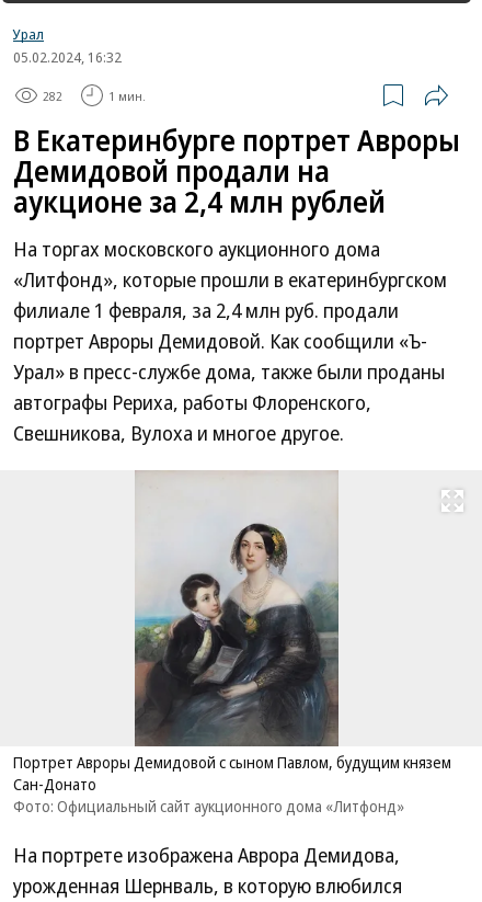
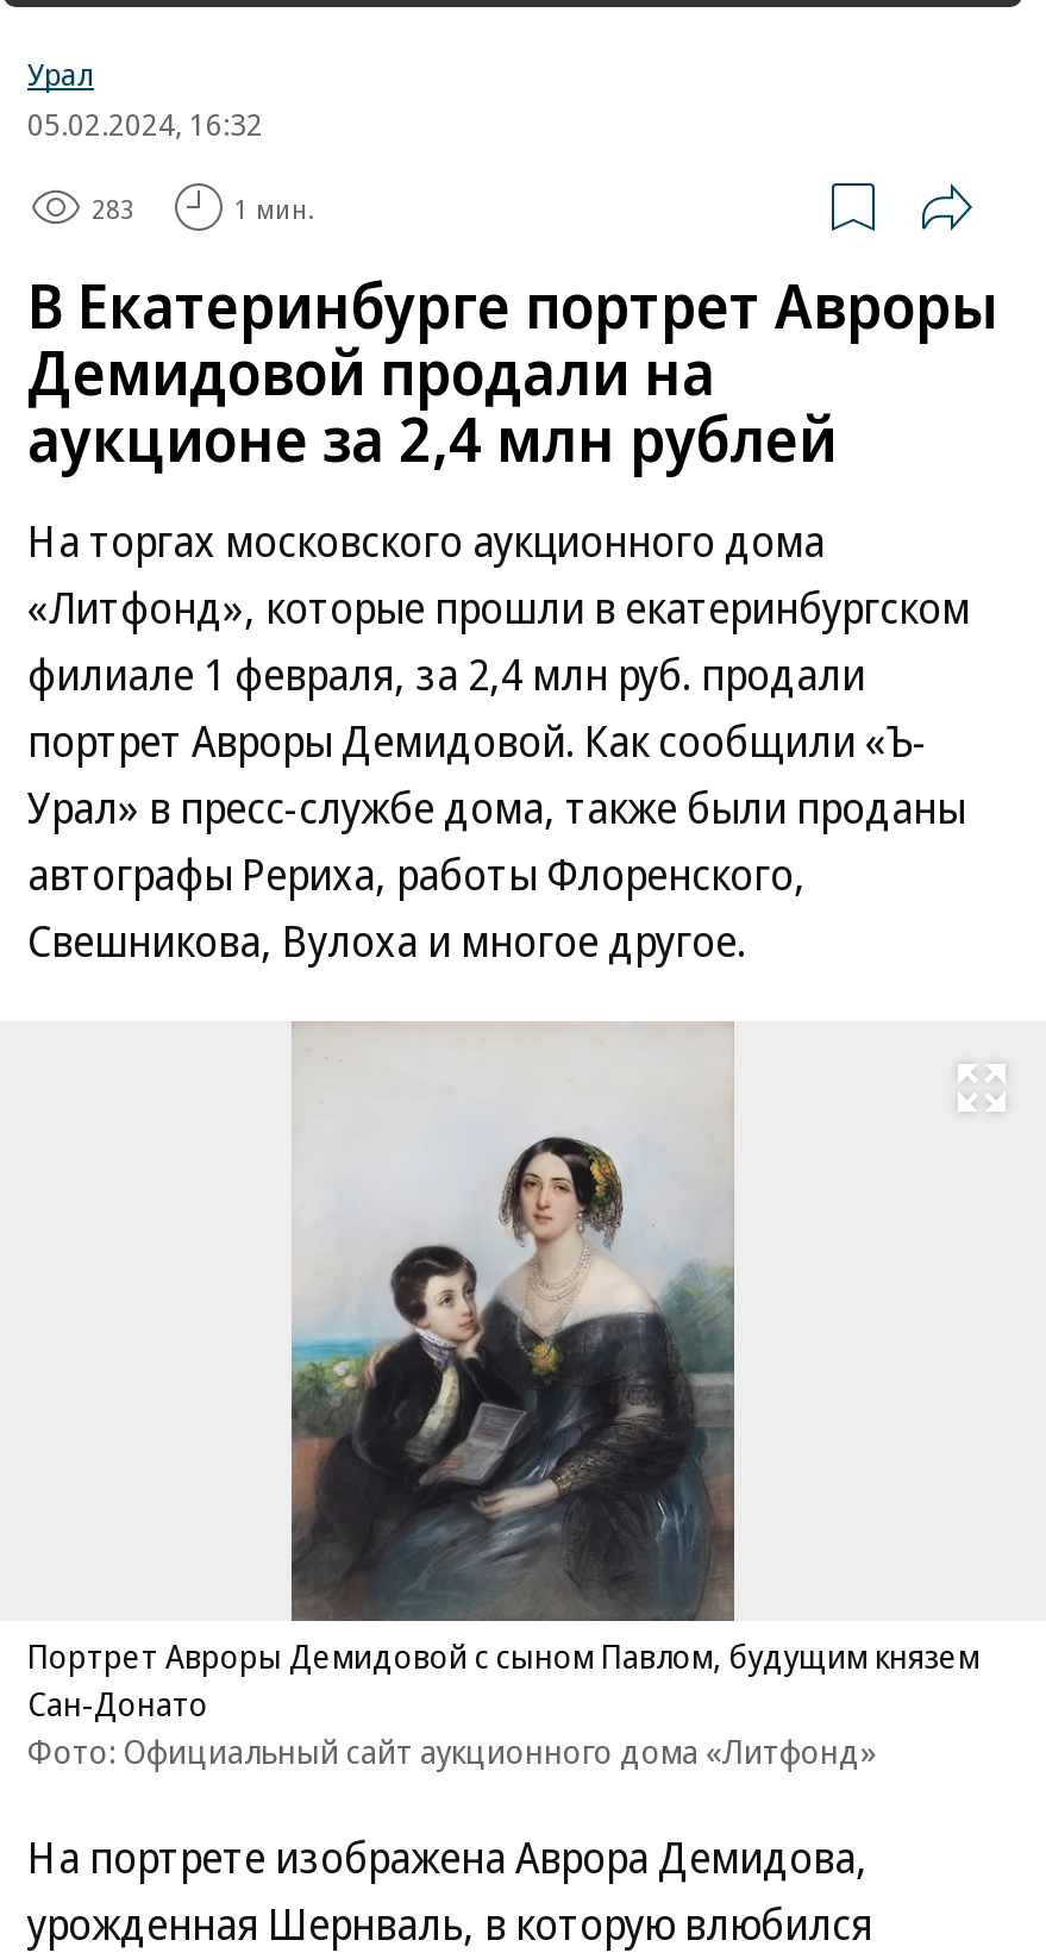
[43,87,62,104] 282 -> [92,189,134,225] 283

